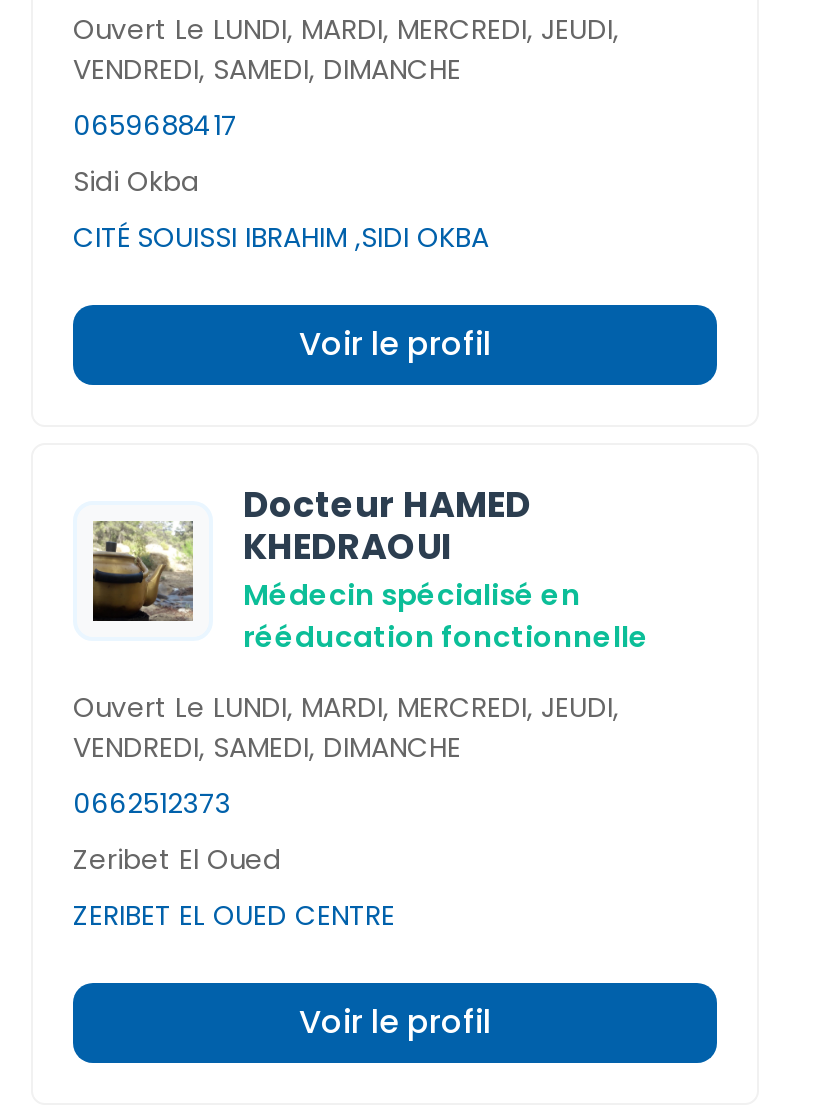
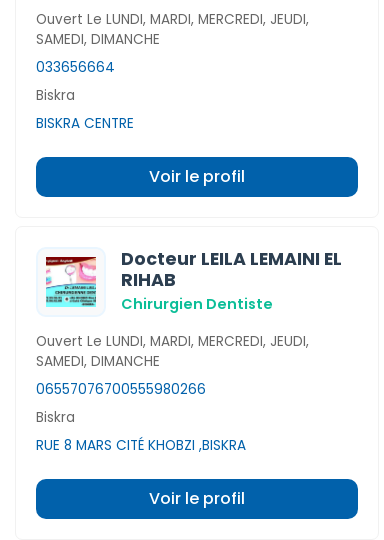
[73,50,461,88] VENDREDI, SAMEDI, DIMANCHE -> [36,30,160,49] SAMEDI, DIMANCHE
[73,106,237,144] 0659688417 -> [36,58,115,77] 033656664
[73,162,199,200] Sidi Okba -> [36,86,75,105] Biskra
[73,218,489,256] CITÉ SOUISSI IBRAHIM ,SIDI OKBA -> [36,114,134,133] BISKRA CENTRE
[91,480,649,656] [image] | Docteur HAMED | KHEDRAOUI | Médecin spécialisé en | rééducation fonctionnelle -> [45,247,342,314] [image] | Docteur LEILA LEMAINI EL | RIHAB | Chirurgien Dentiste
[73,728,461,766] VENDREDI, SAMEDI, DIMANCHE -> [36,352,160,371] SAMEDI, DIMANCHE
[73,784,231,822] 0662512373 -> [36,380,206,399] 06557076700555980266
[73,840,281,878] Zeribet El Oued -> [36,408,75,427] Biskra
[73,896,395,934] ZERIBET EL OUED CENTRE -> [36,436,246,455] RUE 8 MARS CITÉ KHOBZI ,BISKRA

